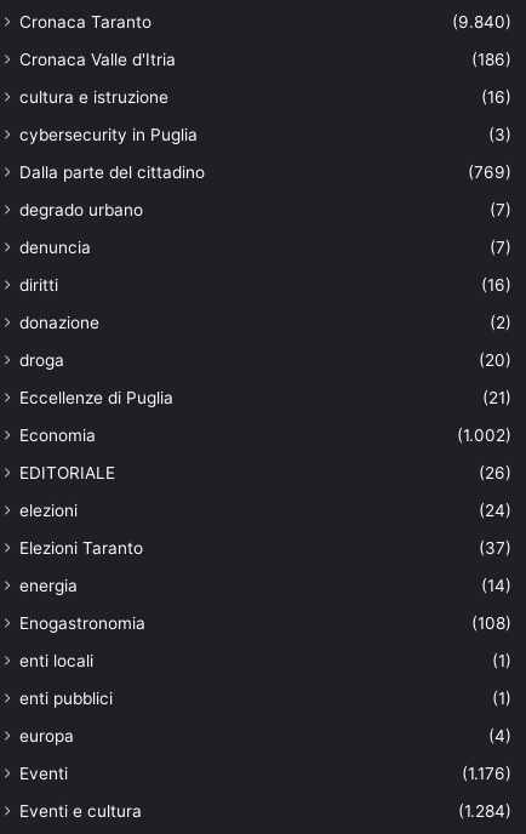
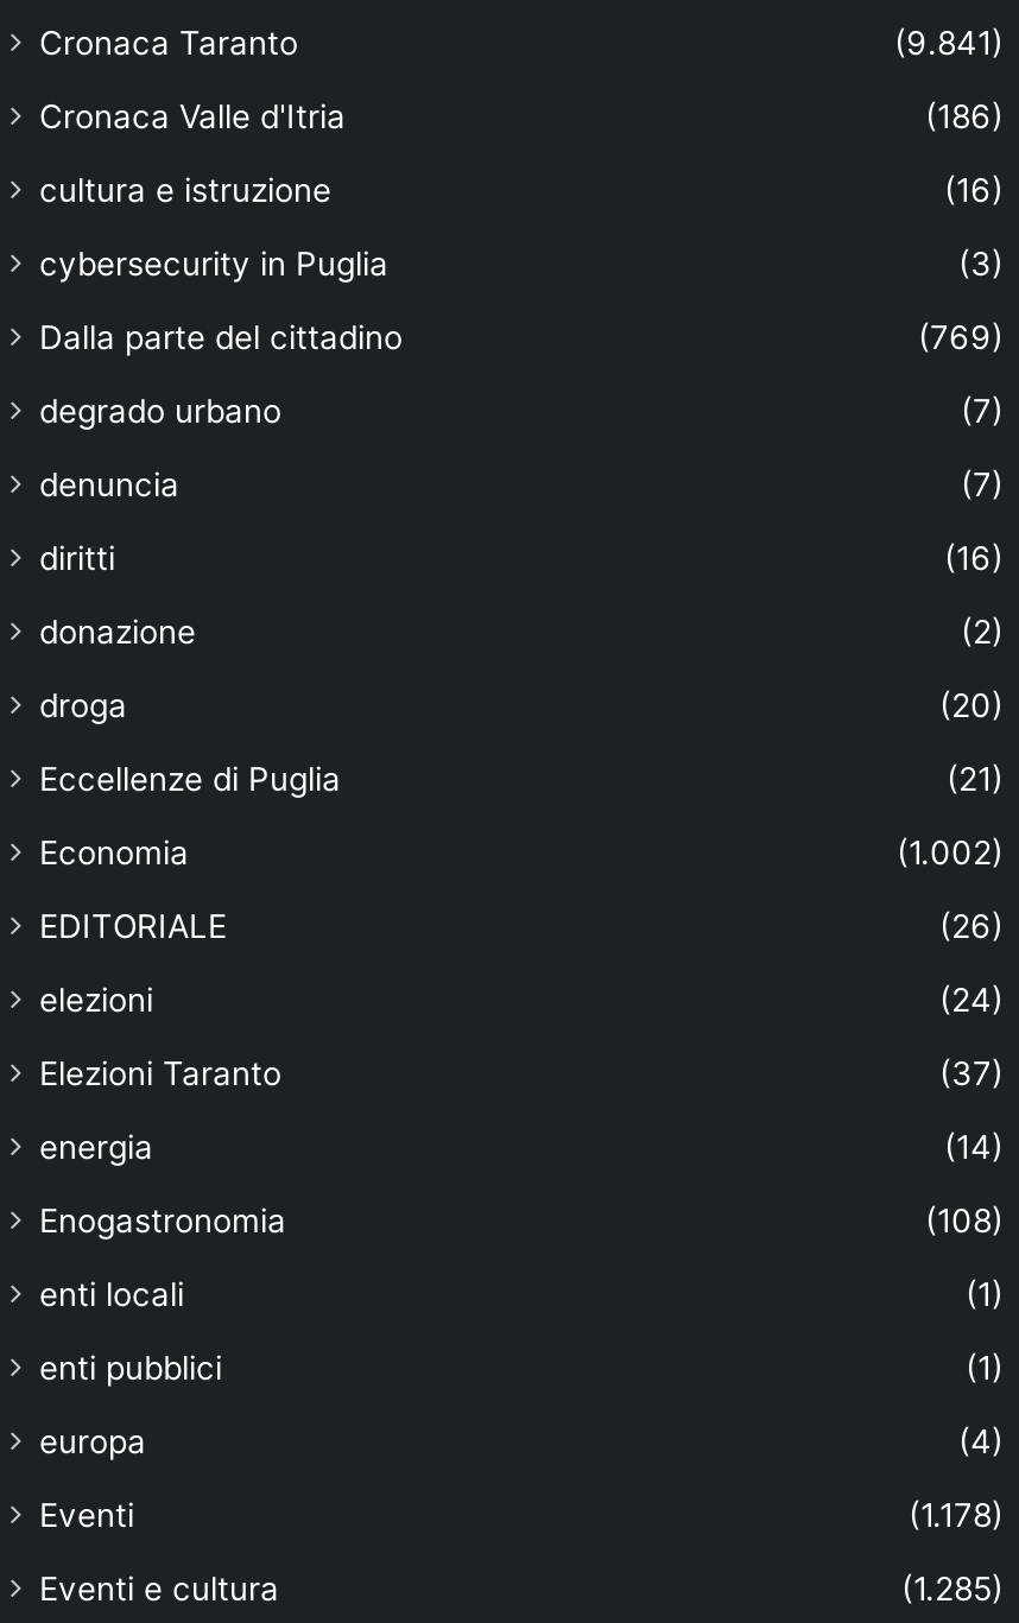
[452,12,511,31] (9.840) -> [894,23,1004,61] (9.841)
[462,763,511,783] (1.176) -> [909,1495,1004,1533] (1.178)
[458,801,511,820] (1.284) -> [901,1569,1004,1607] (1.285)

